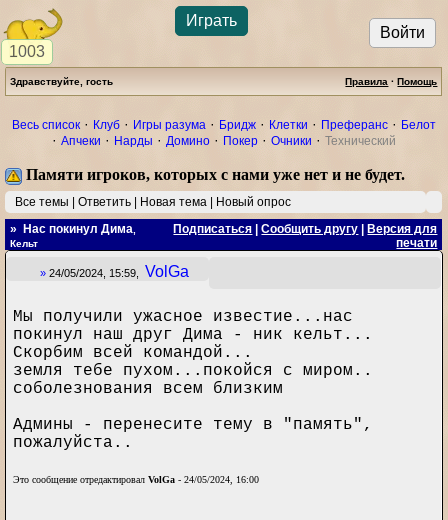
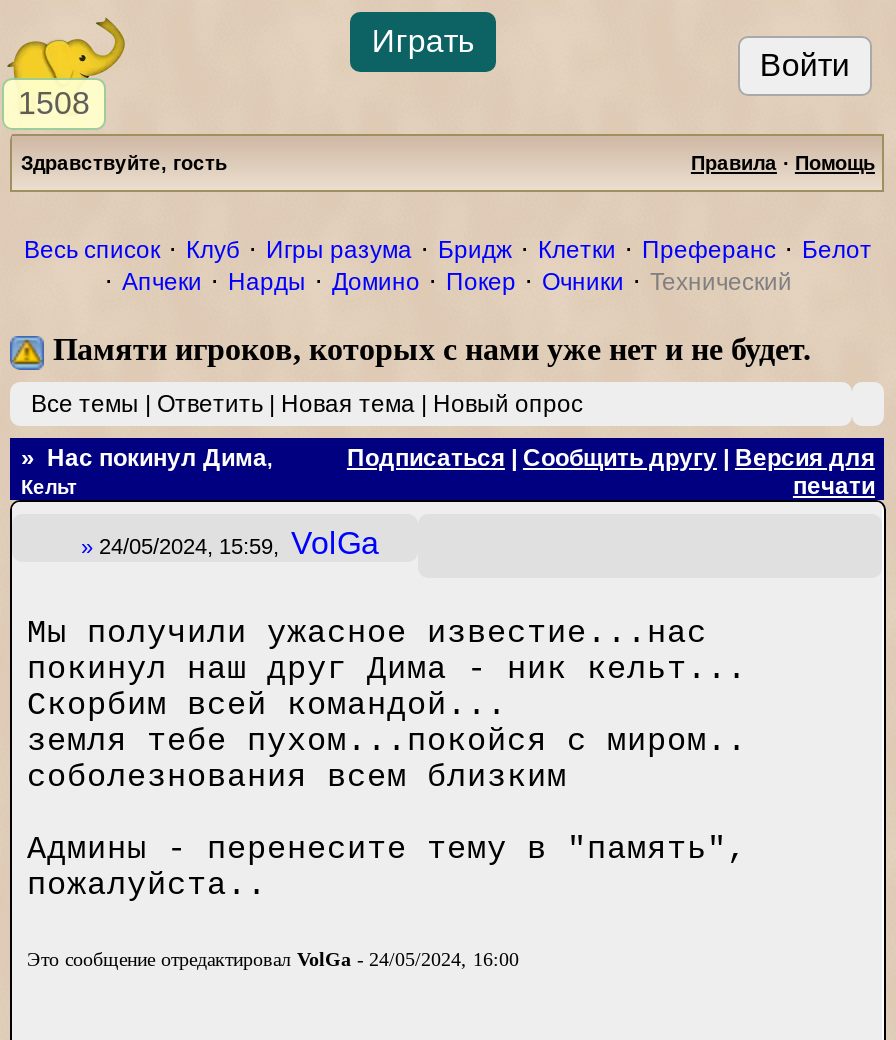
[9,43,45,60] 1003 -> [18,86,90,120] 1508

